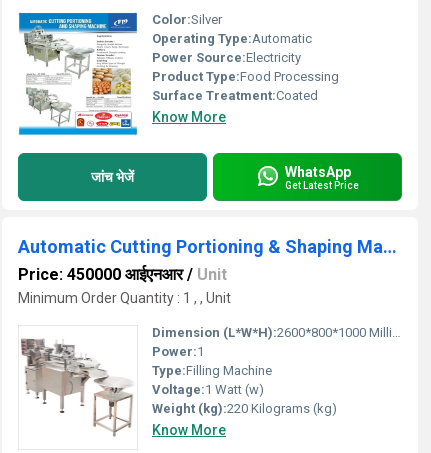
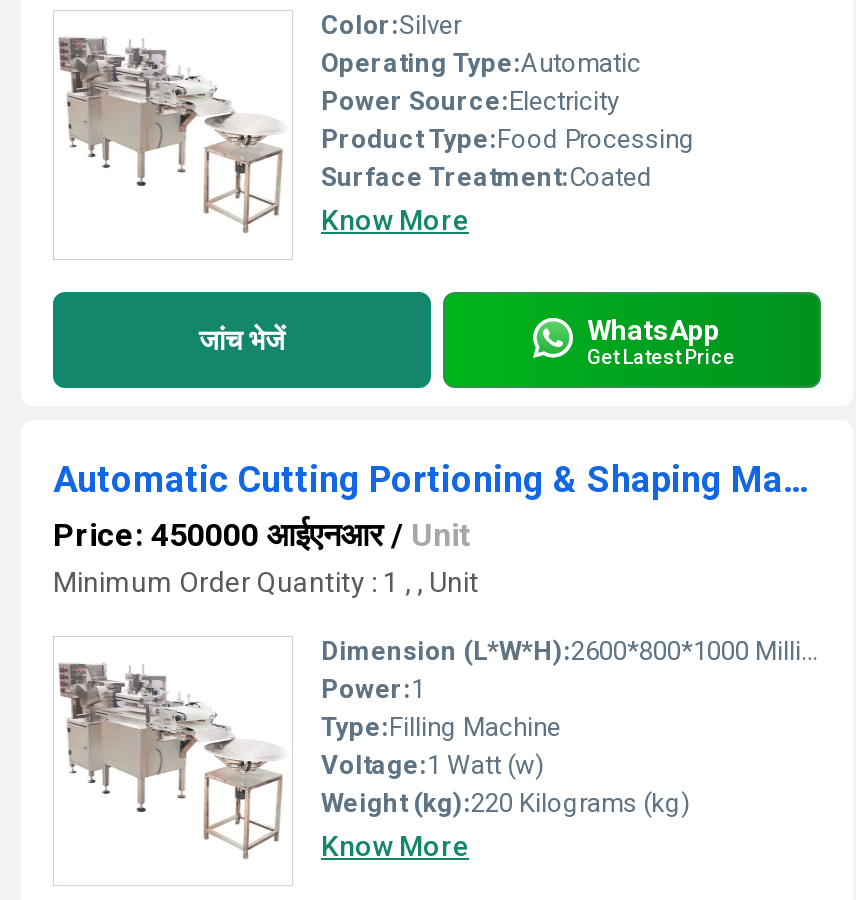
[18,12,138,136] [image] -> [55,12,291,256] [image]

